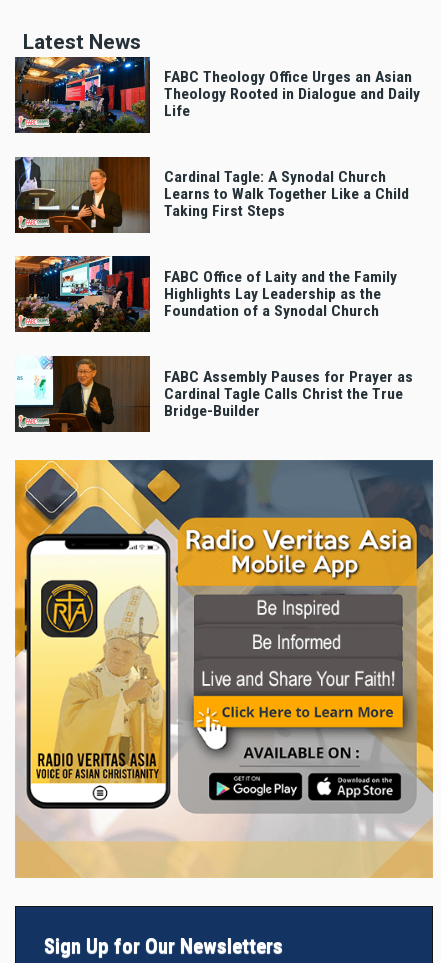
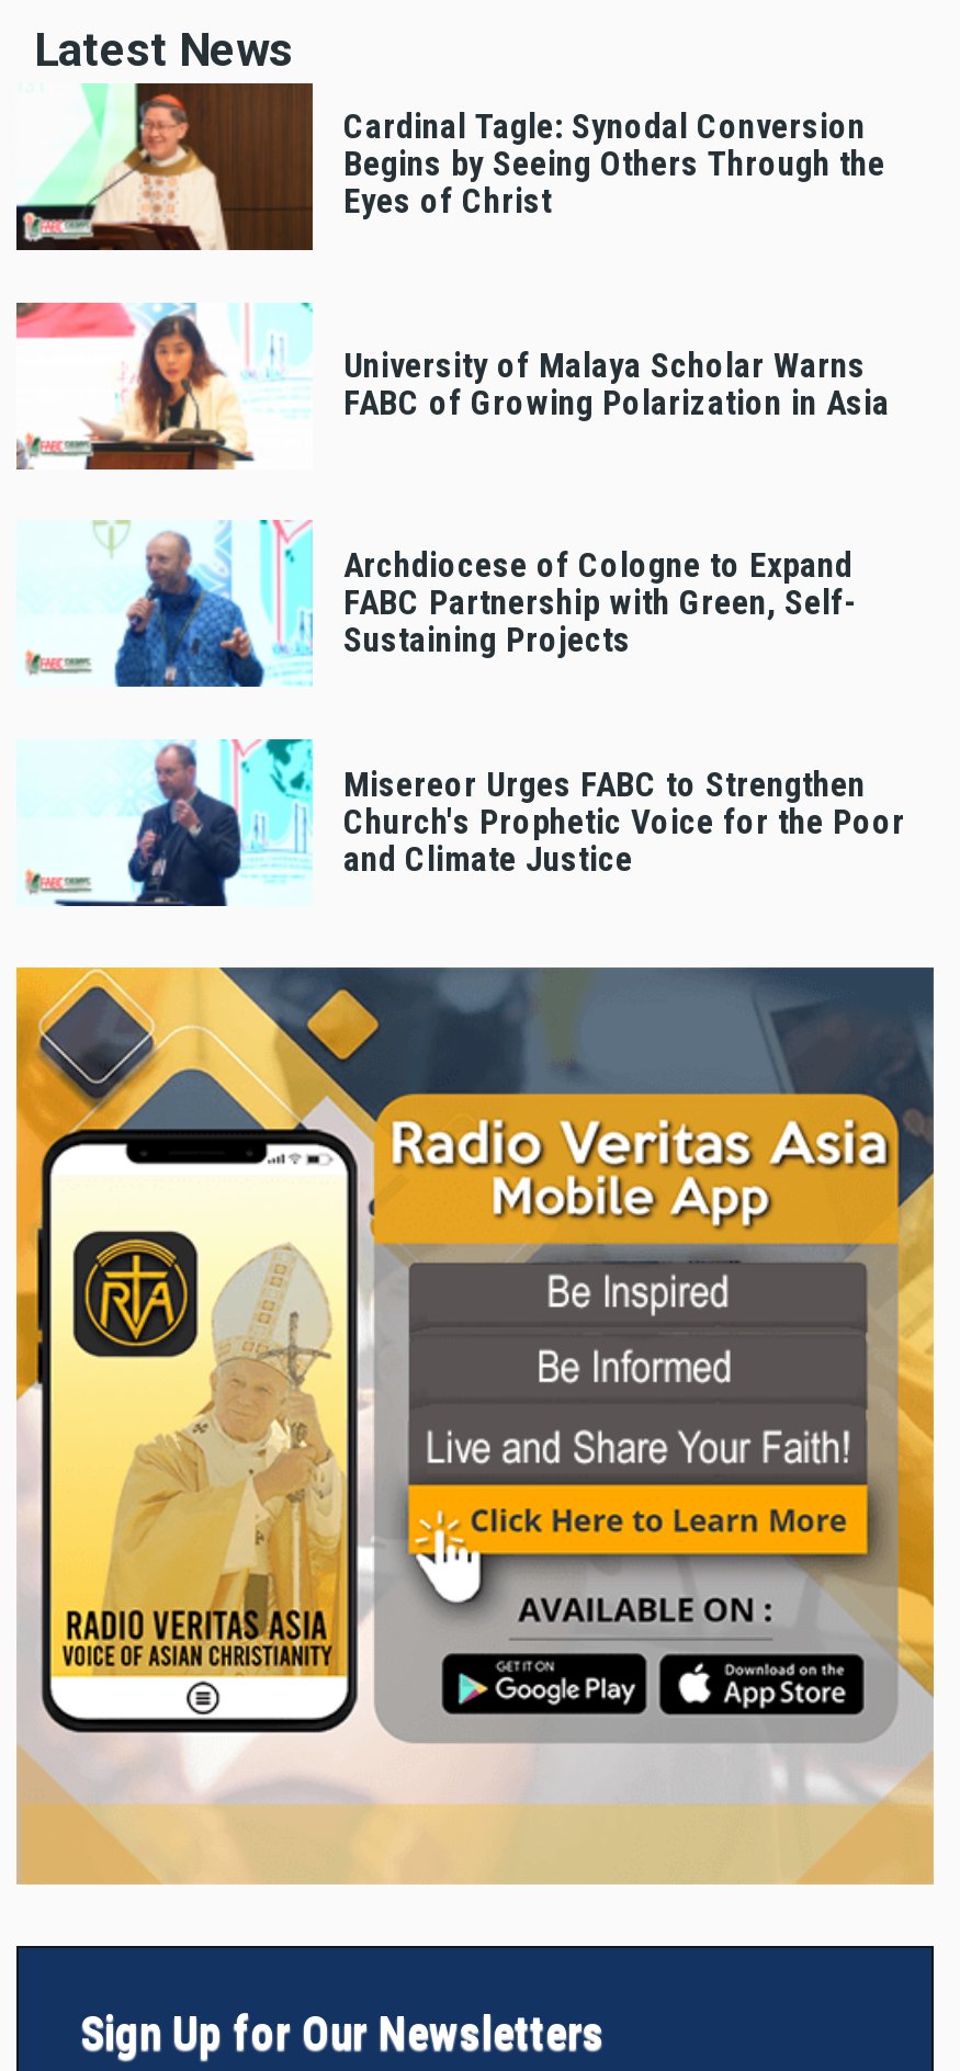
[14,56,420,134] [image] | FABC Theology Office Urges an Asian | Theology Rooted in Dialogue and Daily | Life -> [16,81,885,252] [image] | Cardinal Tagle: Synodal Conversion | Begins by Seeing Others Through the | Eyes of Christ
[14,156,409,234] [image] | Cardinal Tagle: A Synodal Church | Learns to Walk Together Like a Child | Taking First Steps -> [14,301,890,472] [image] | University of Malaya Scholar Warns | FABC of Growing Polarization in Asia
[14,255,397,333] [image] | FABC Office of Laity and the Family | Highlights Lay Leadership as the | Foundation of a Synodal Church -> [16,518,857,689] [image] | Archdiocese of Cologne to Expand | FABC Partnership with Green, Self- | Sustaining Projects
[14,355,413,433] [image] | FABC Assembly Pauses for Prayer as | Cardinal Tagle Calls Christ the True | Bridge-Builder -> [16,737,905,908] [image] | Misereor Urges FABC to Strengthen | Church's Prophetic Voice for the Poor | and Climate Justice

